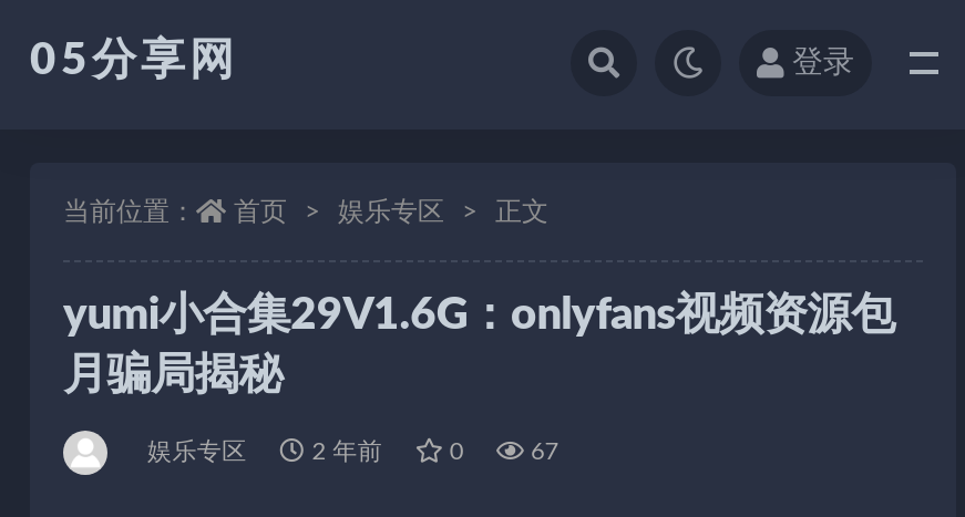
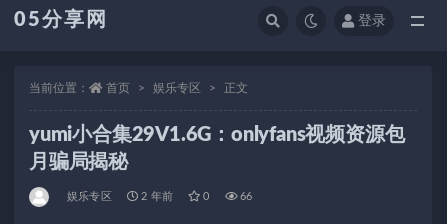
[524,440,558,464] 67 -> [237,191,252,202] 66

